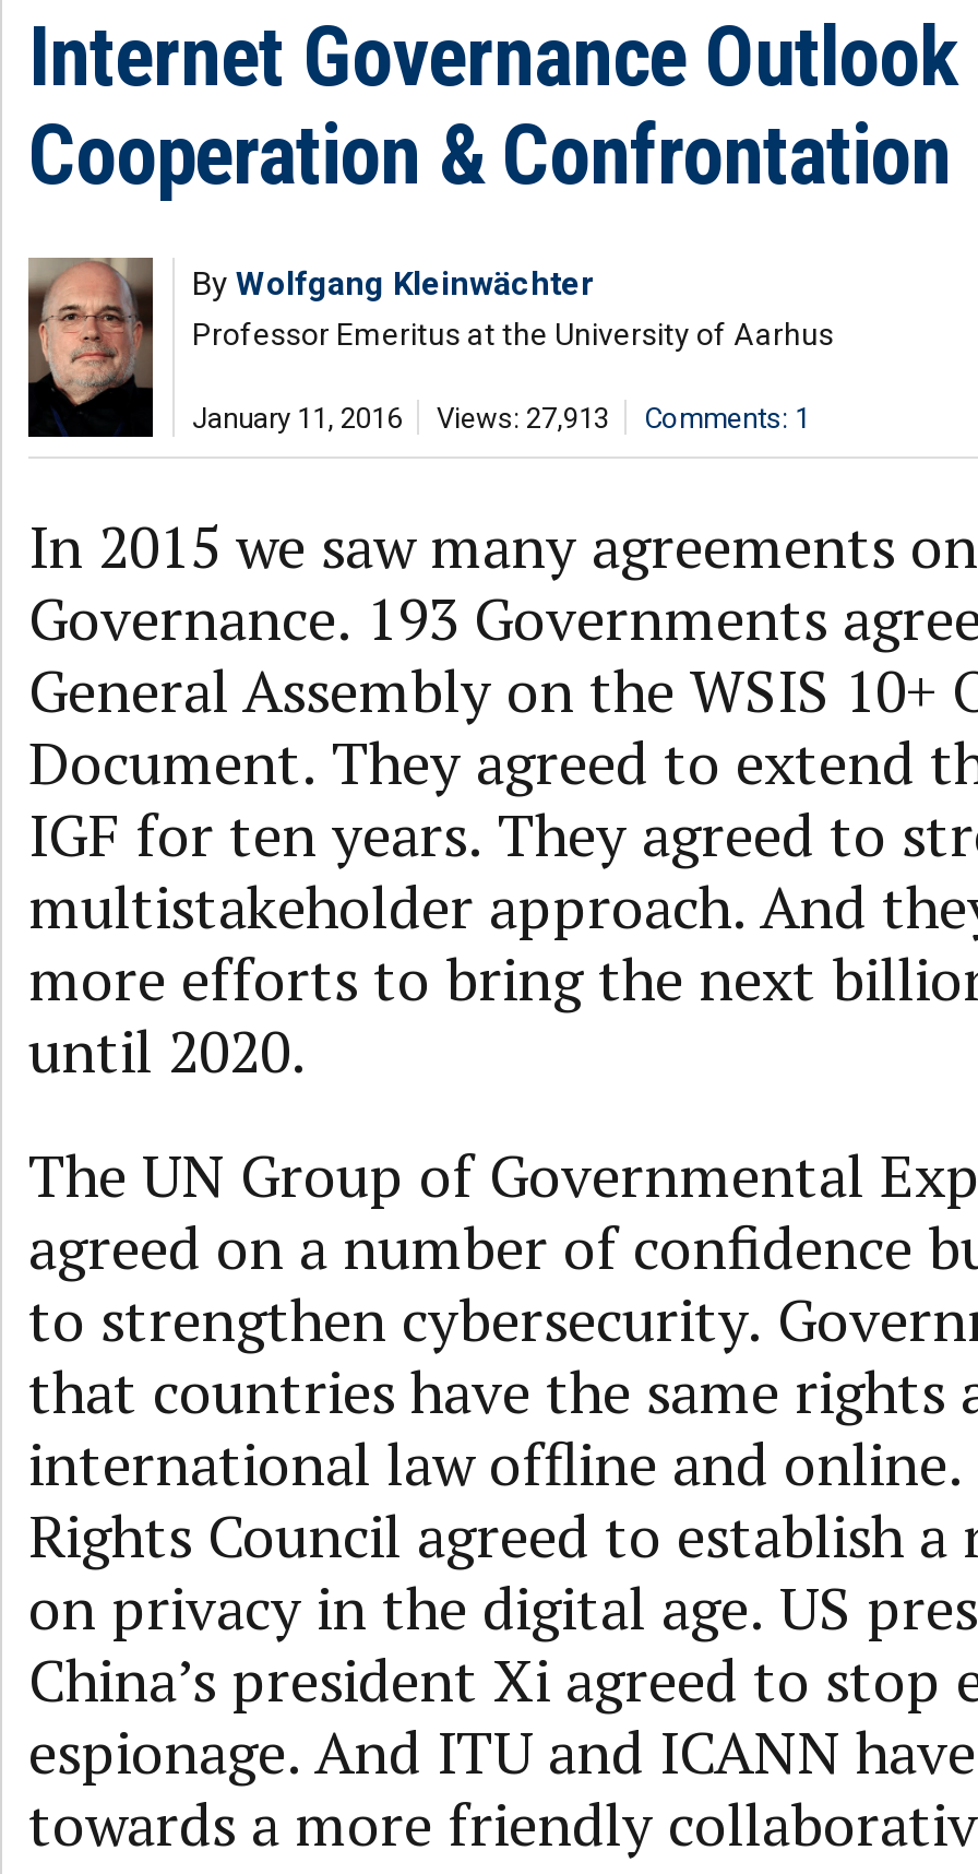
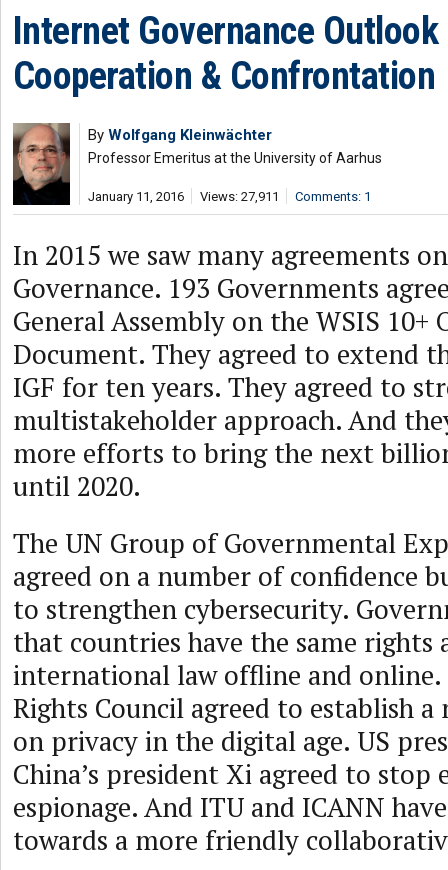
[192,402,810,435] January 11, 2016 Views: 27,913 Comments: 1 -> [88,189,371,204] January 11, 2016 Views: 27,911 Comments: 1

